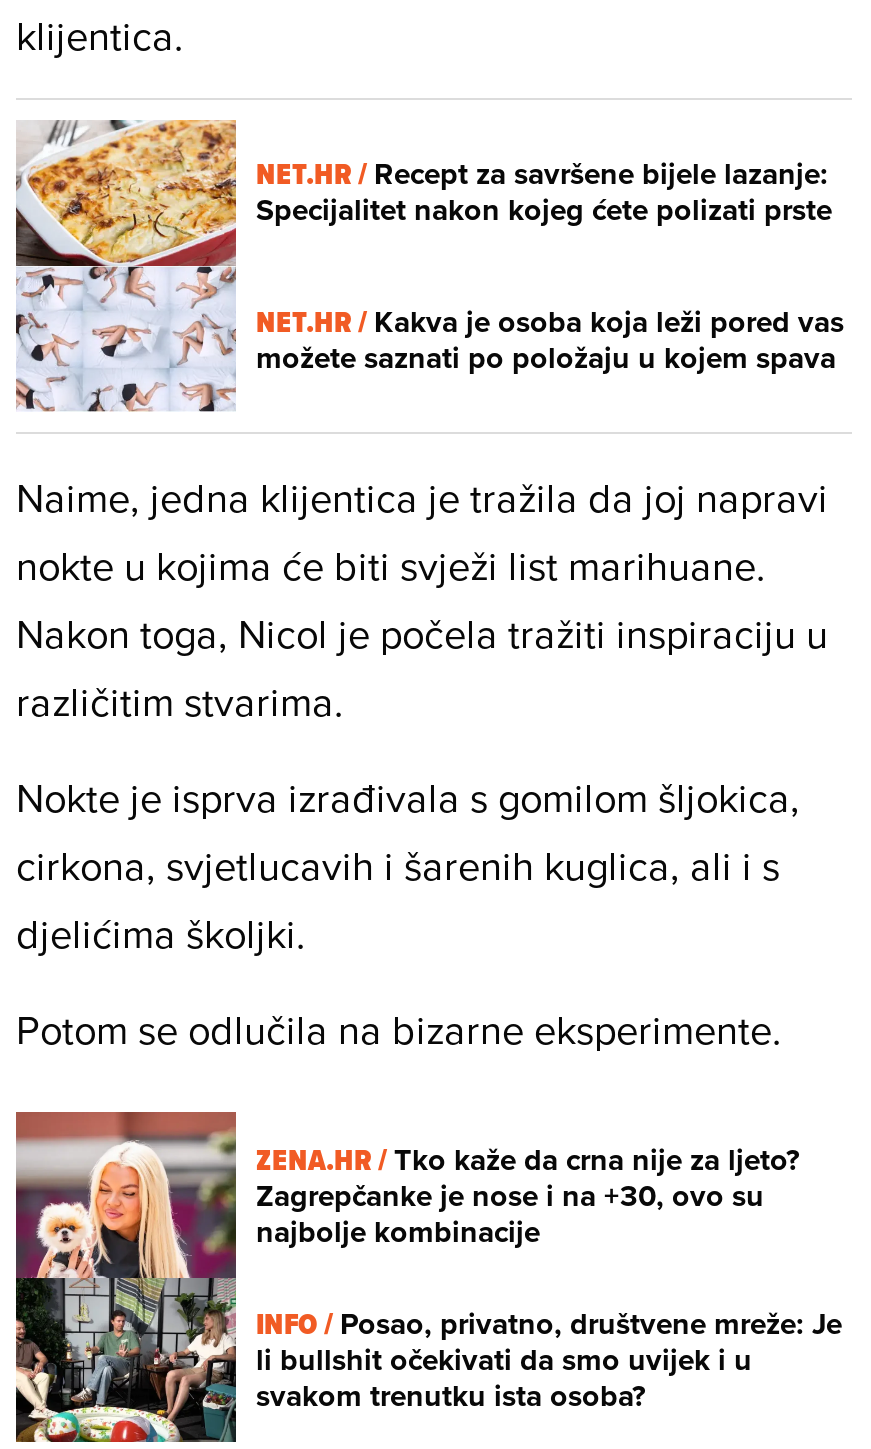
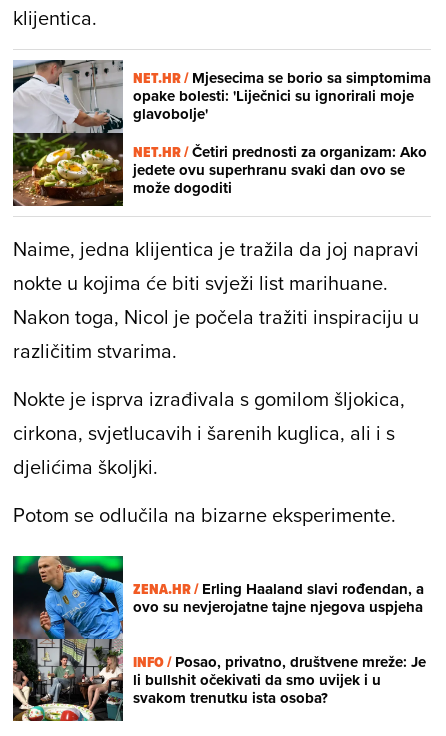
[14,118,832,414] [image] | NET.HR / Recept za savršene bijele lazanje: | Specijalitet nakon kojeg ćete polizati prste -> [12,59,431,207] [image] | NET.HR / Mjesecima se borio sa simptomima | opake bolesti: 'Liječnici su ignorirali moje | glavobolje'
[256,299,844,379] NET.HR / Kakva je osoba koja leži pored vas | možete saznati po položaju u kojem spava -> [133,141,427,199] NET.HR / Četiri prednosti za organizam: Ako | jedete ovu superhranu svaki dan ovo se | može dogoditi
[14,1110,800,1280] [image] | ZENA.HR / Tko kaže da crna nije za ljeto? | Zagrepčanke je nose i na +30, ovo su | najbolje kombinacije -> [12,555,424,640] [image] | ZENA.HR / Erling Haaland slavi rođendan, a | ovo su nevjerojatne tajne njegova uspjeha

